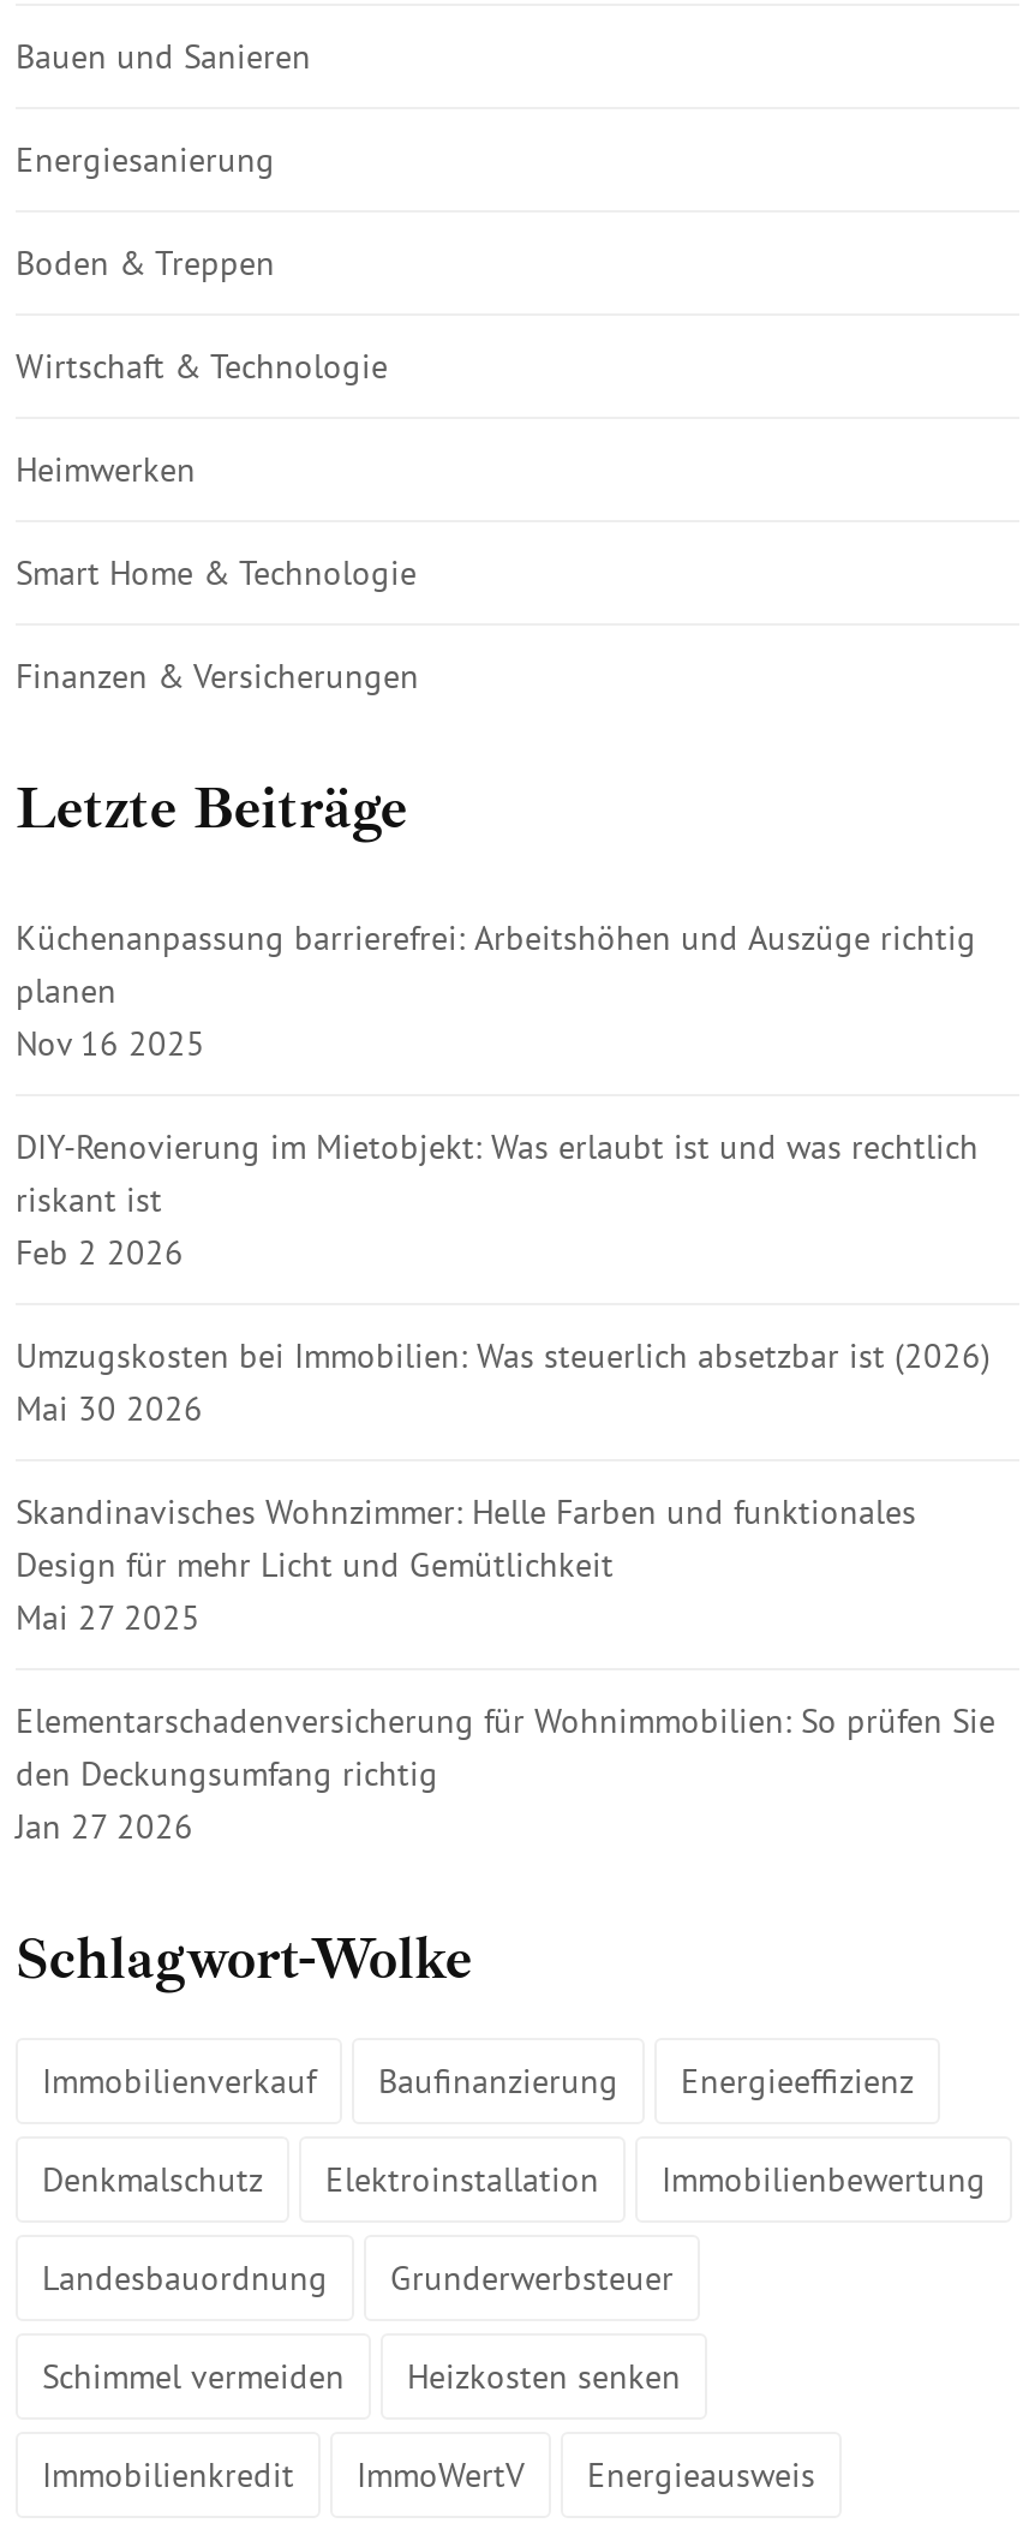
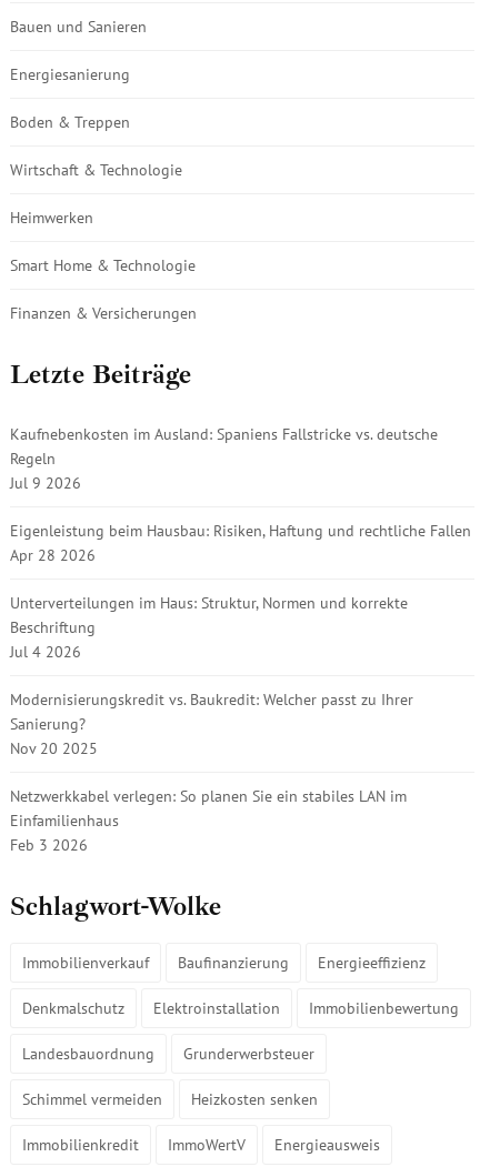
[16,916,976,1065] Küchenanpassung barrierefrei: Arbeitshöhen und Auszüge richtig | planen | Nov 16 2025 -> [10,424,438,493] Kaufnebenkosten im Ausland: Spaniens Fallstricke vs. deutsche | Regeln | Jul 9 2026
[16,1125,979,1274] DIY-Renovierung im Mietobjekt: Was erlaubt ist und was rechtlich | riskant ist | Feb 2 2026 -> [10,521,471,565] Eigenleistung beim Hausbau: Risiken, Haftung und rechtliche Fallen | Apr 28 2026
[16,1334,991,1430] Umzugskosten bei Immobilien: Was steuerlich absetzbar ist (2026) | Mai 30 2026 -> [10,593,408,662] Unterverteilungen im Haus: Struktur, Normen und korrekte | Beschriftung | Jul 4 2026
[16,1491,916,1639] Skandinavisches Wohnzimmer: Helle Farben und funktionales | Design für mehr Licht und Gemütlichkeit | Mai 27 2025 -> [10,690,413,758] Modernisierungskredit vs. Baukredit: Welcher passt zu Ihrer | Sanierung? | Nov 20 2025
[16,1699,995,1848] Elementarschadenversicherung für Wohnimmobilien: So prüfen Sie | den Deckungsumfang richtig | Jan 27 2026 -> [10,786,407,855] Netzwerkkabel verlegen: So planen Sie ein stabiles LAN im | Einfamilienhaus | Feb 3 2026

